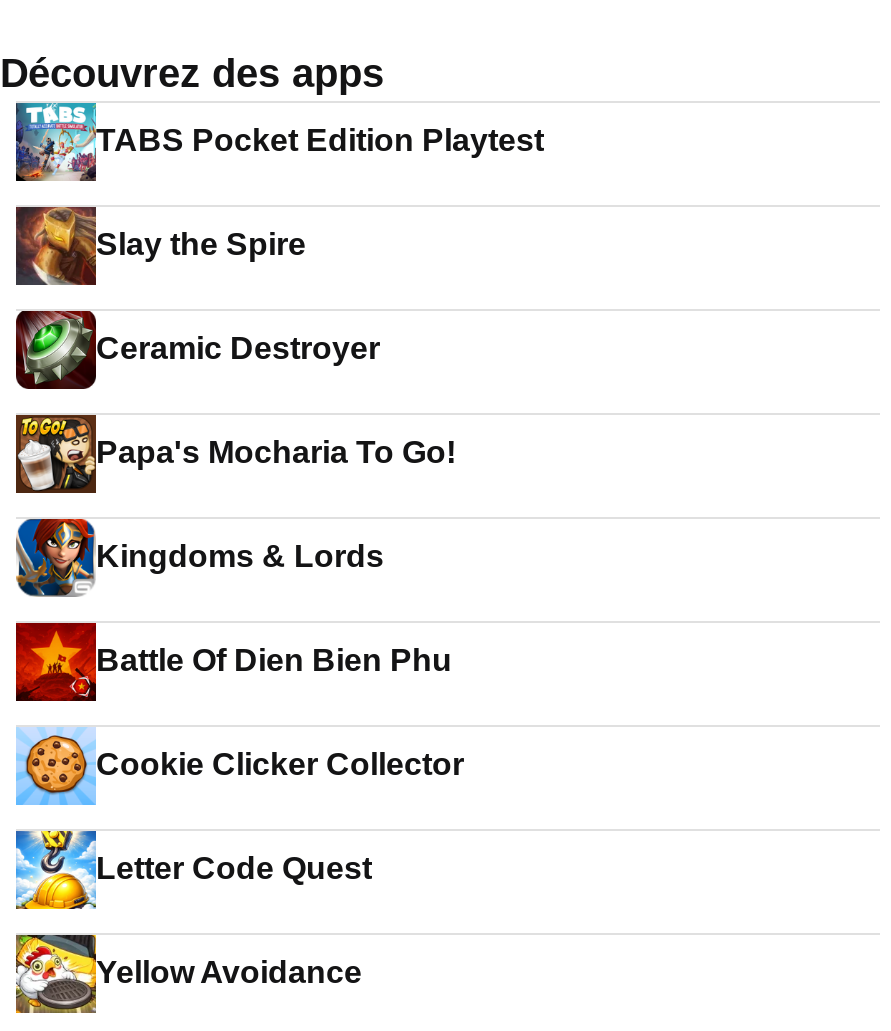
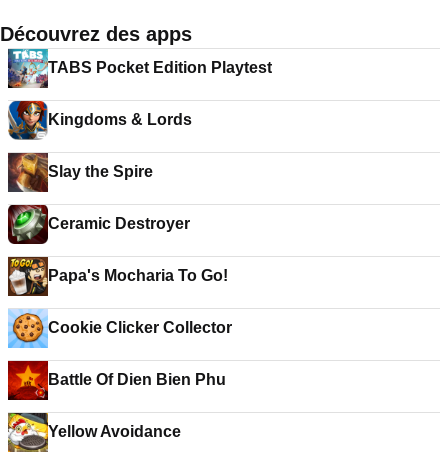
moved [14,203,456,469] -> [7,151,228,284]: [image] | Slay the Spire | Ceramic Destroyer | Papa's Mocharia To Go!
moved [14,517,384,599] -> [8,100,192,140]: [image] | Kingdoms & Lords
moved [14,623,452,703] -> [7,361,226,401]: [image] | Battle Of Dien Bien Phu
[14,829,98,911] [image] -> [7,360,49,401] [image]
[96,851,372,885] Letter Code Quest -> none

